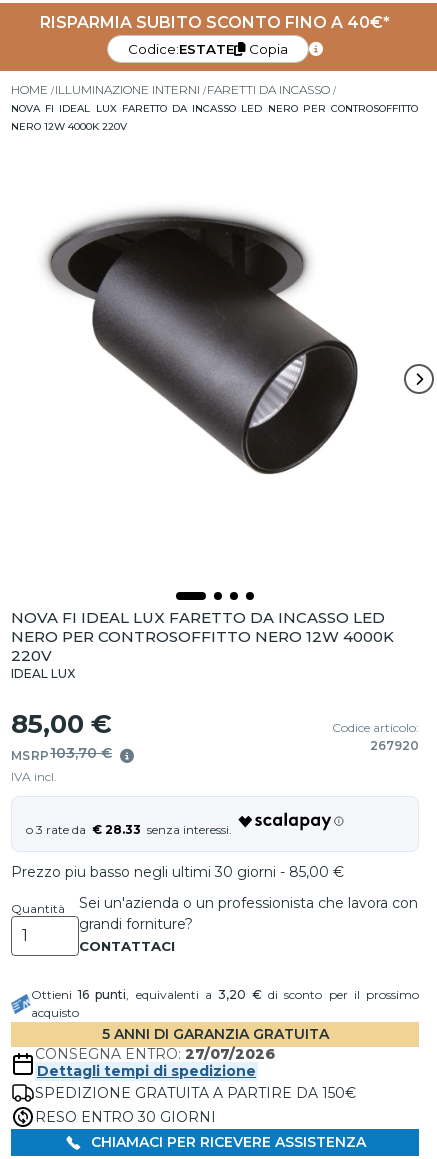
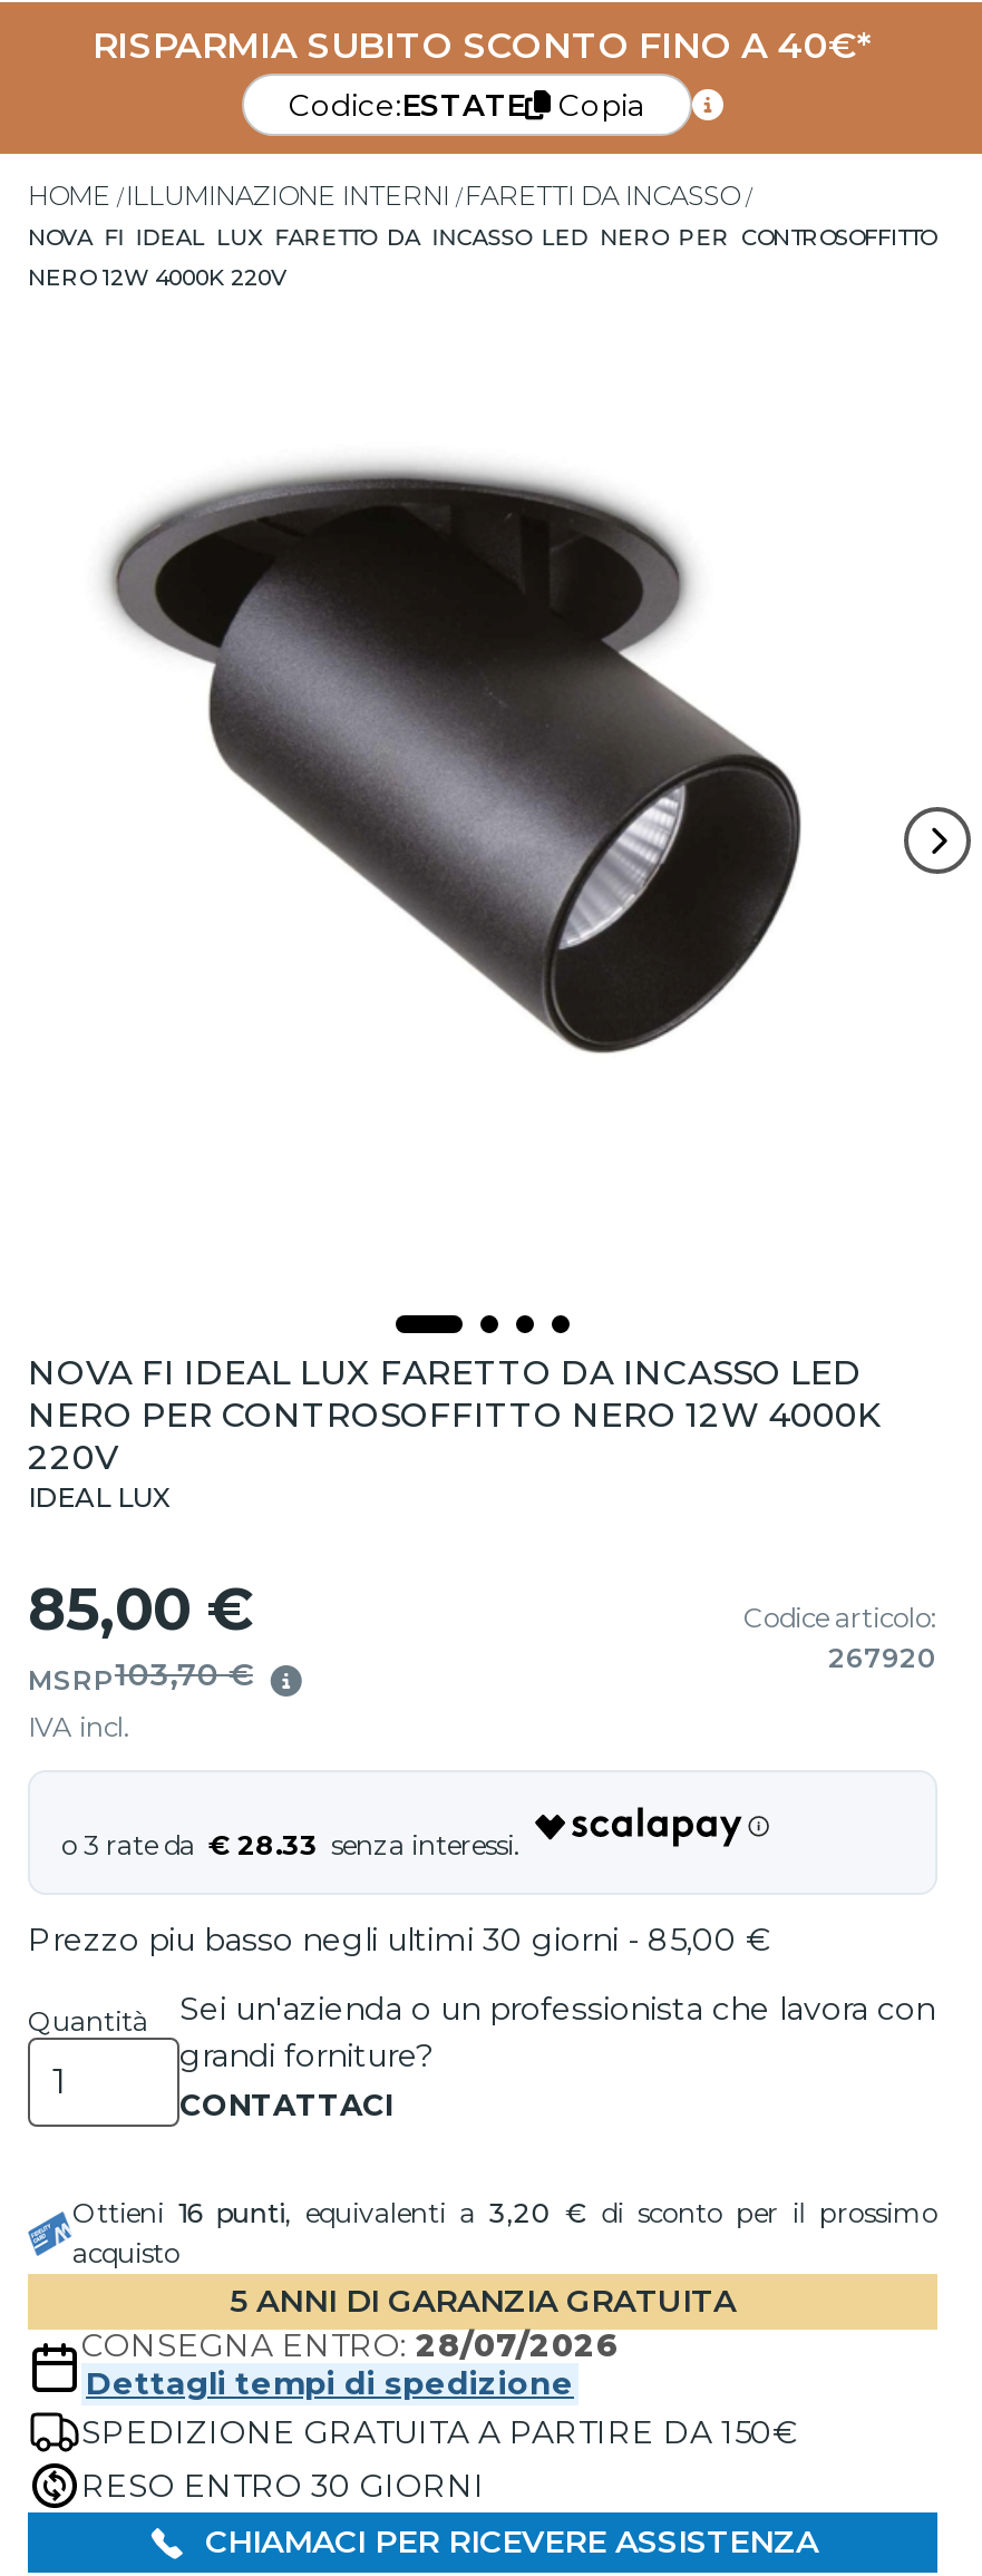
[35,1045,275,1063] CONSEGNA ENTRO: 27/07/2026 -> [81,2325,619,2365] CONSEGNA ENTRO: 28/07/2026

